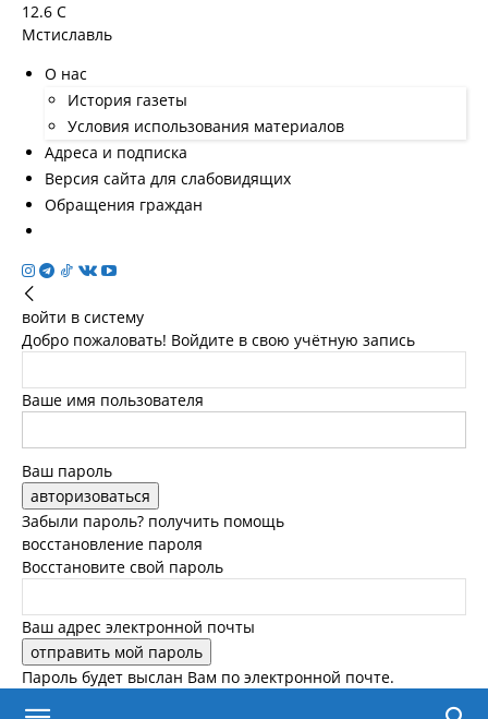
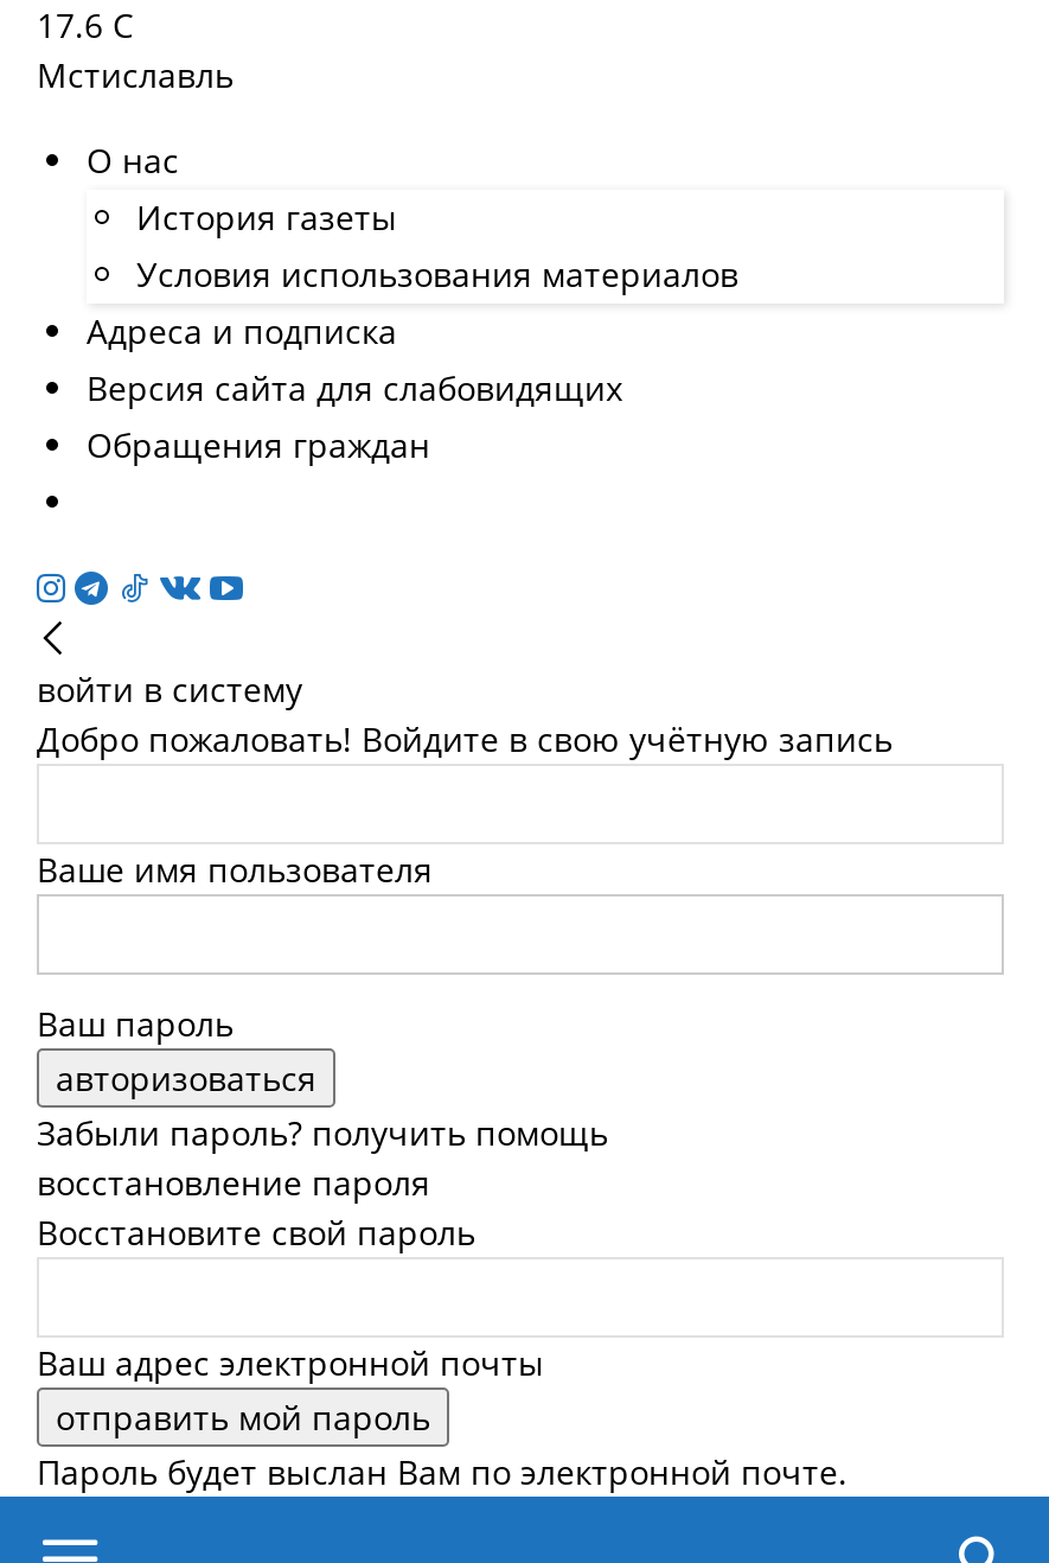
[22,1,66,22] 12.6 C -> [37,2,134,47] 17.6 C

